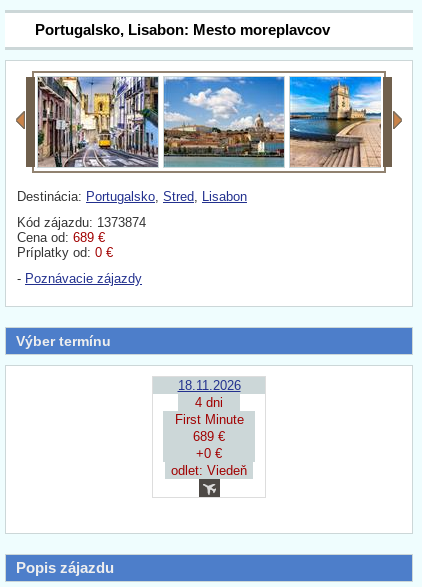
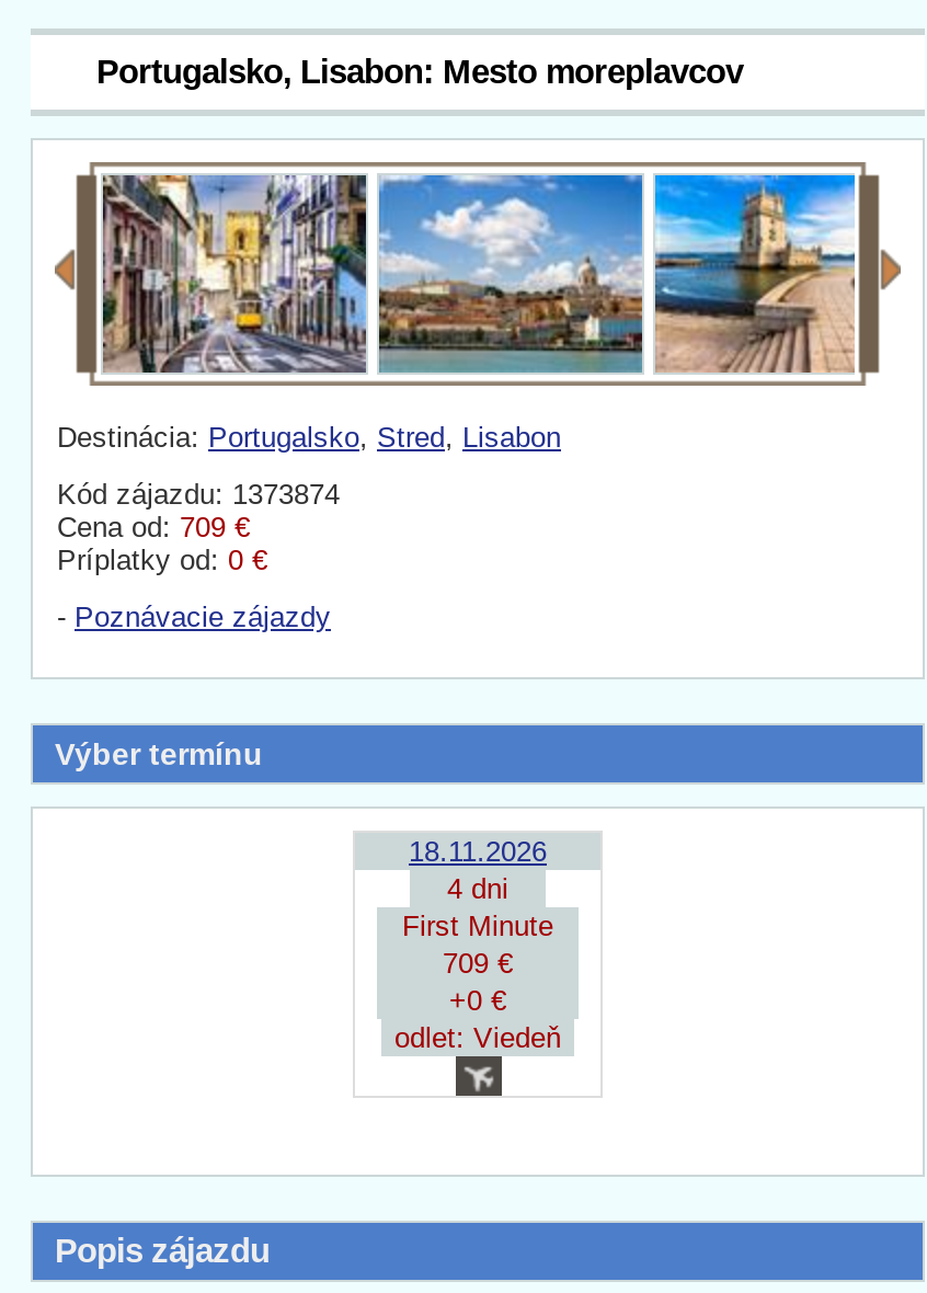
[17,230,105,245] Cena od: 689 € -> [57,512,250,544] Cena od: 709 €
[193,429,225,444] 689 € -> [443,948,513,980] 709 €

